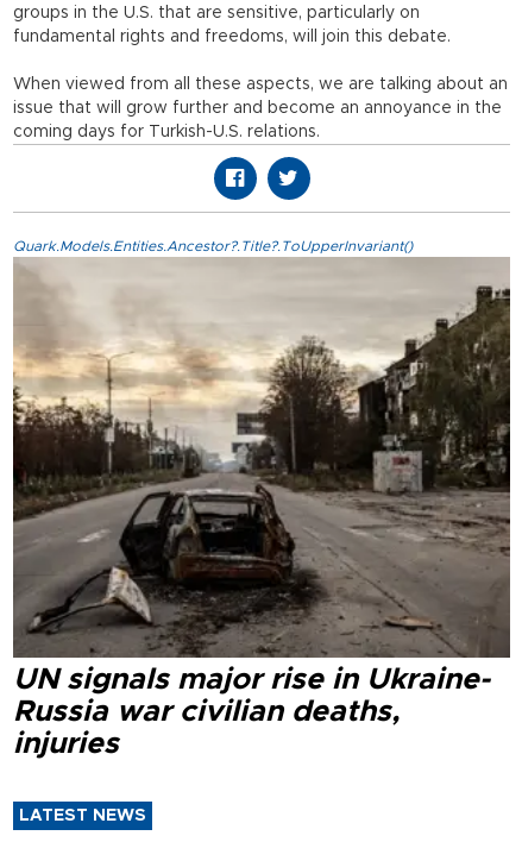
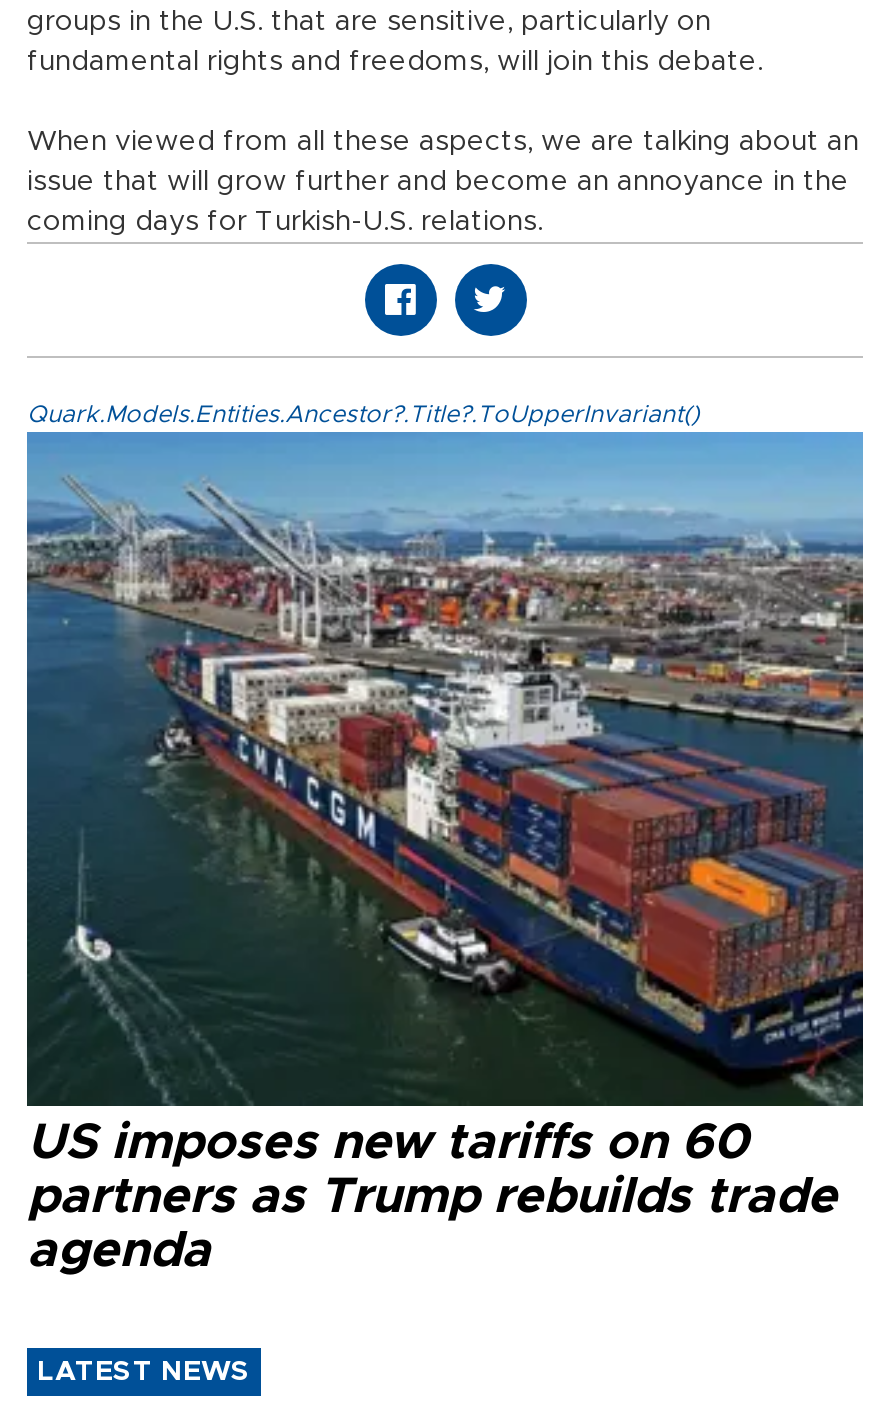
[12,257,511,759] [image] | UN signals major rise in Ukraine- | Russia war civilian deaths, | injuries -> [25,432,865,1277] [image] | US imposes new tariffs on 60 | partners as Trump rebuilds trade | agenda

